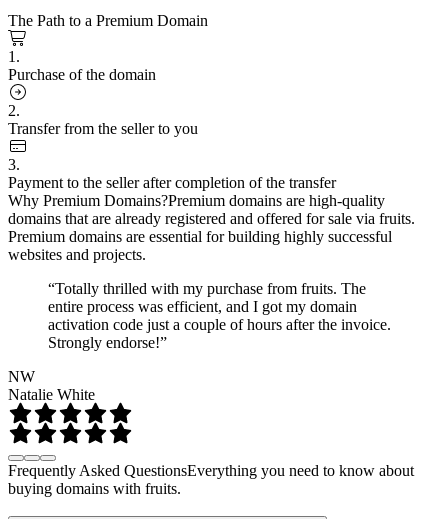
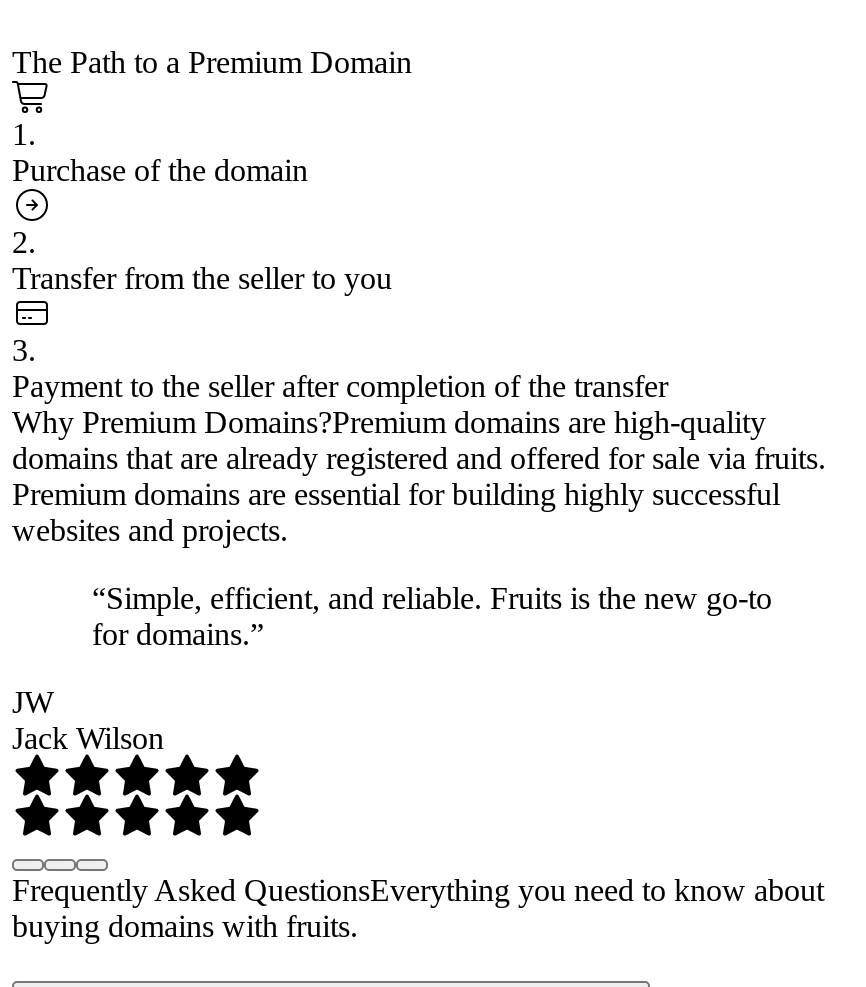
[48,280,391,351] “Totally thrilled with my purchase from fruits. The | entire process was efficient, and I got my domain | activation code just a couple of hours after the invoice. | Strongly endorse!” -> [92,580,772,650] “Simple, efficient, and reliable. Fruits is the new go-to | for domains.”
[8,368,95,403] NW | Natalie White -> [12,684,164,754] JW | Jack Wilson

